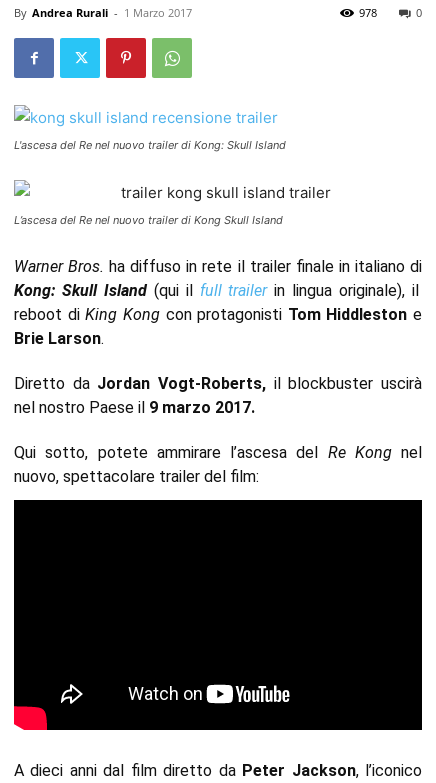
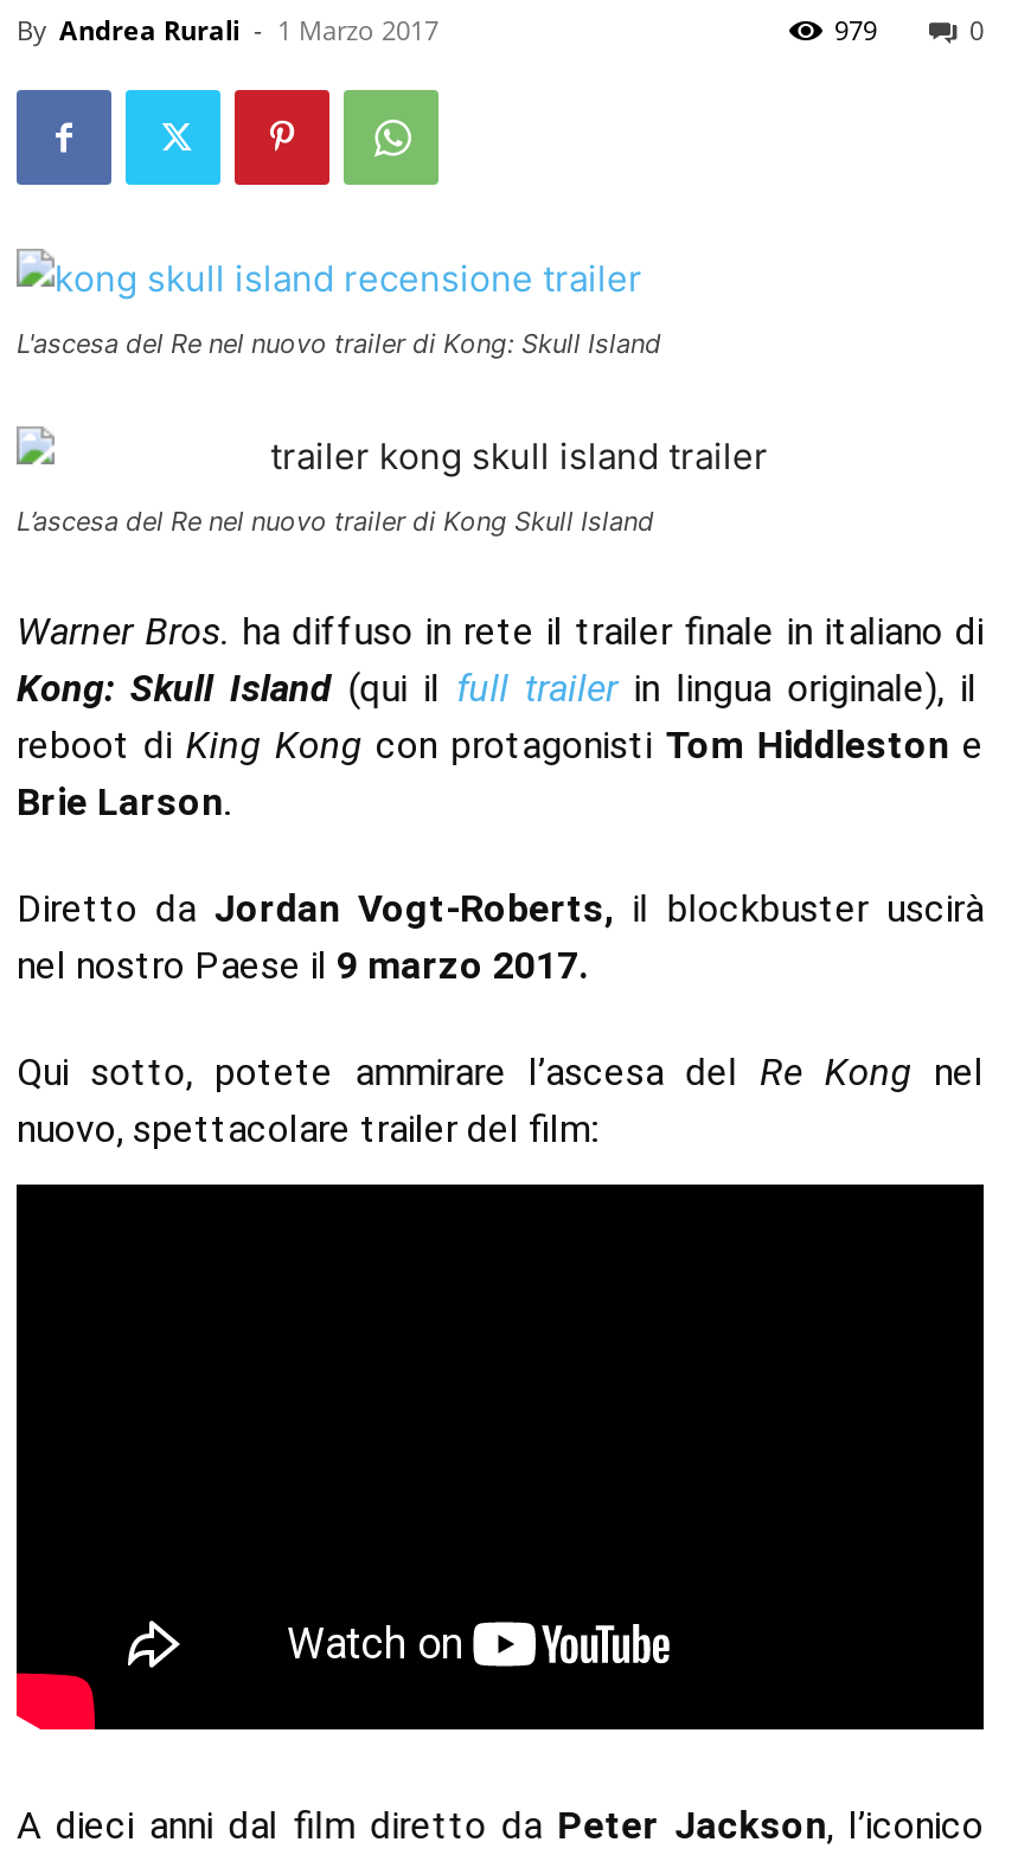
[359,5,377,20] 978 -> [834,12,877,47] 979

